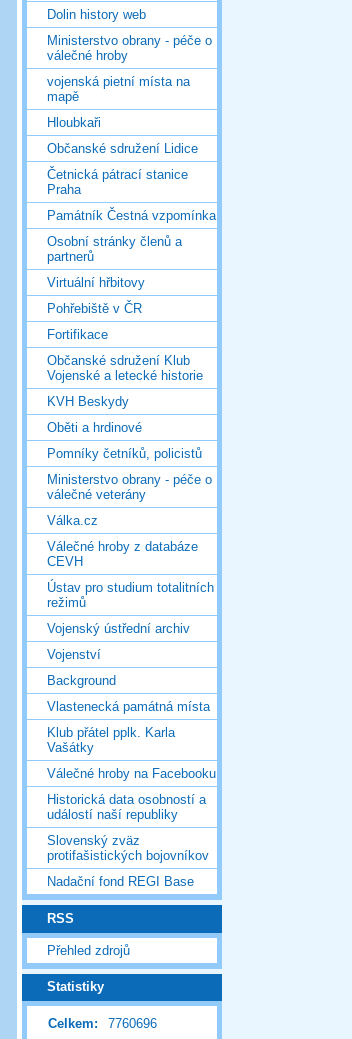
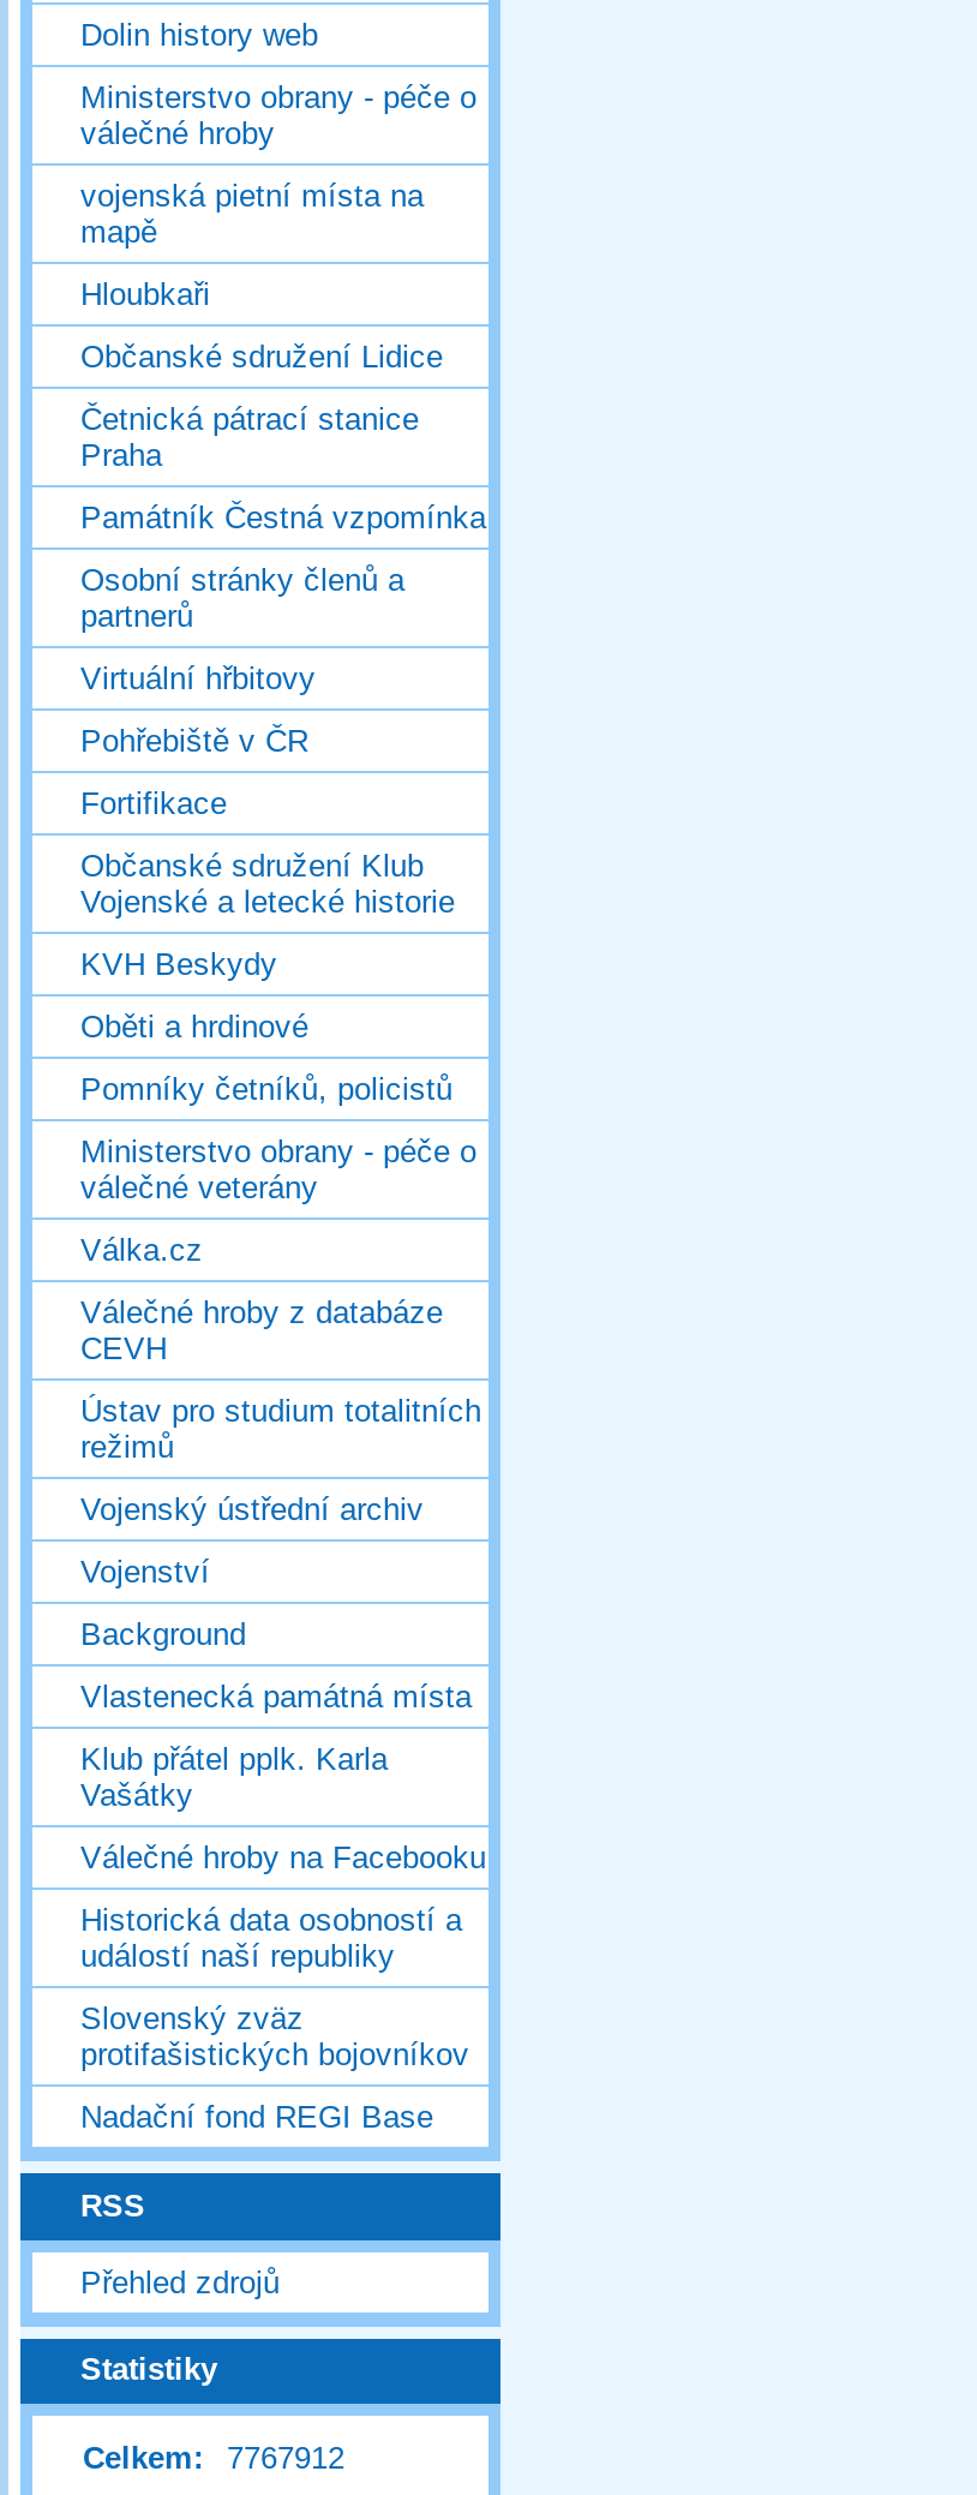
[48,1016,157,1031] Celkem: 7760696 -> [83,2440,344,2476] Celkem: 7767912

